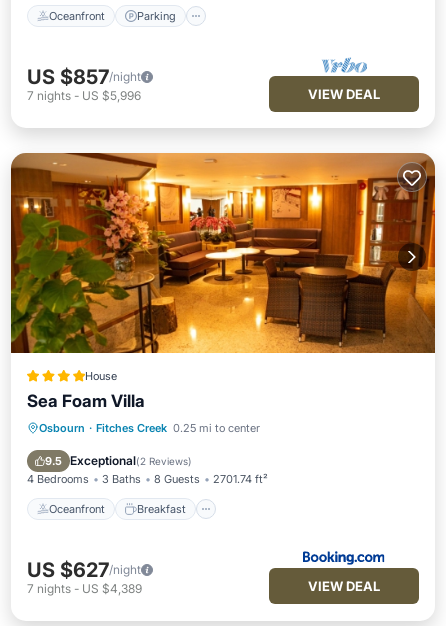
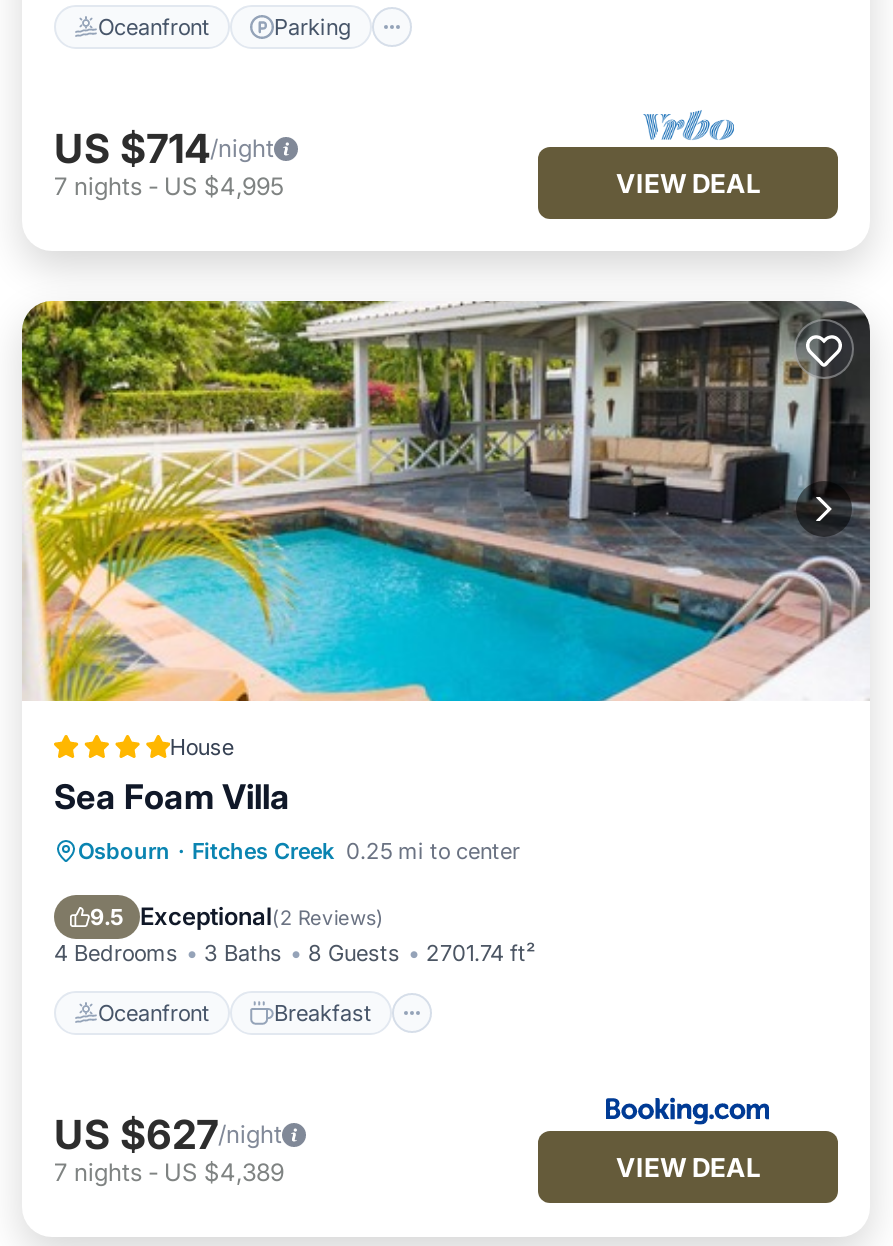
[27,65,141,89] US $857/night -> [54,125,274,173] US $714/night
[27,88,141,103] 7 nights - US $5,996 -> [54,171,284,201] 7 nights - US $4,995
[10,152,436,354] [image] -> [22,299,872,703] [image]

